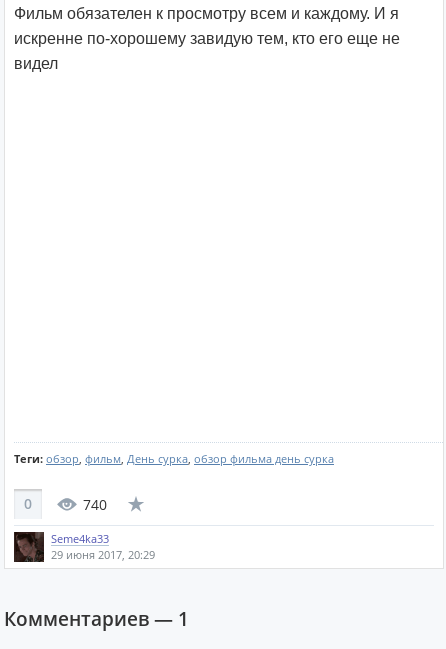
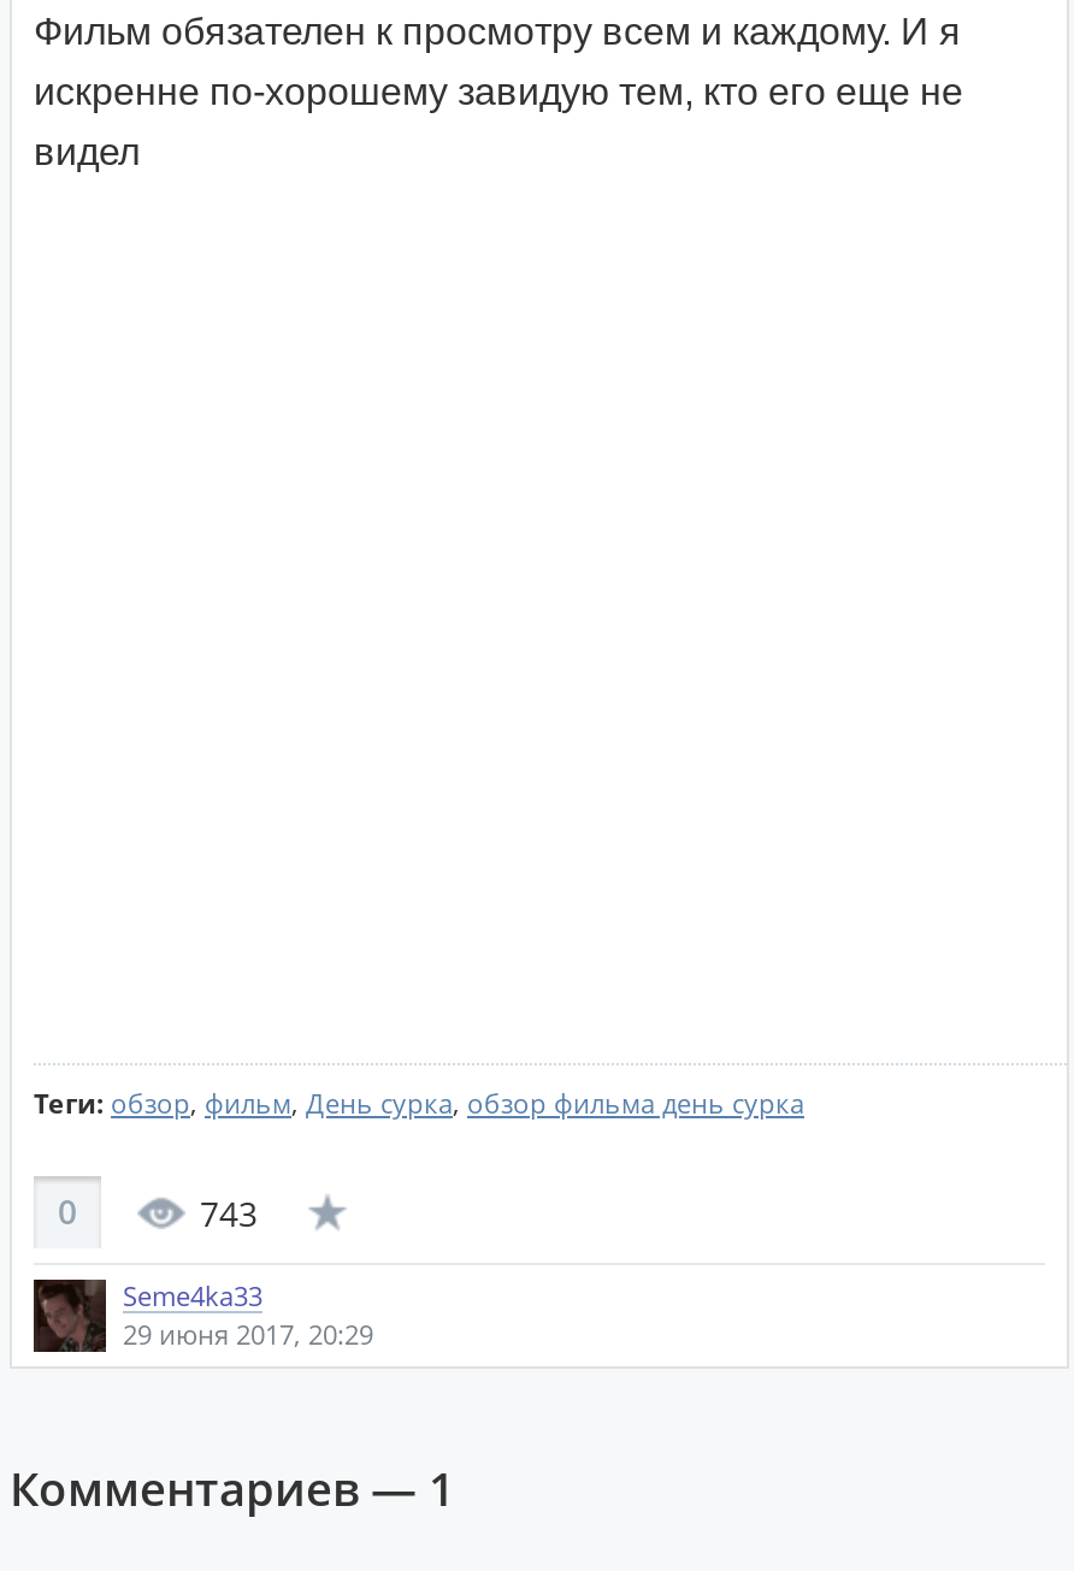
[79,495,107,514] 740 -> [190,1191,258,1236] 743

